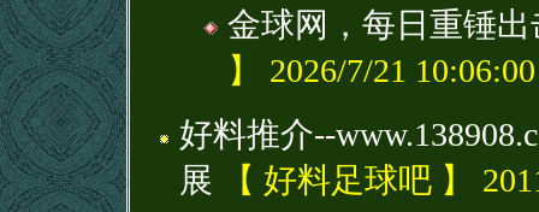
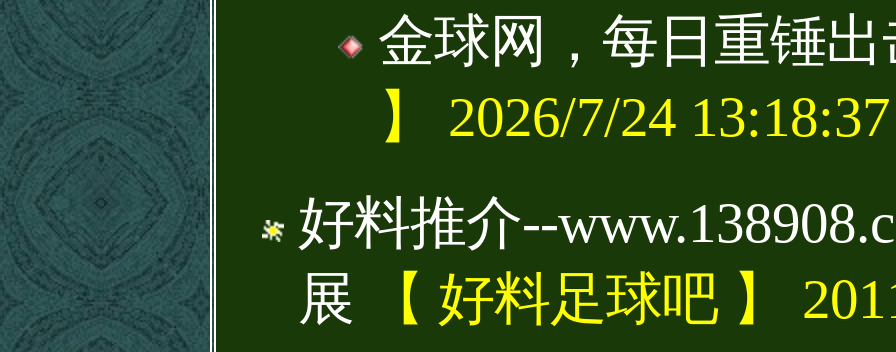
[227,52,535,89] 】 2026/7/21 10:06:00 -> [378,86,890,148] 】 2026/7/24 13:18:37

